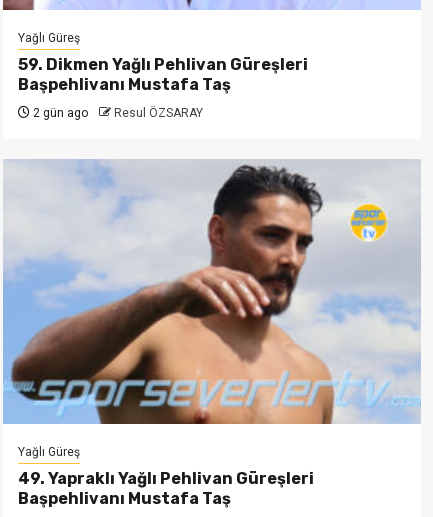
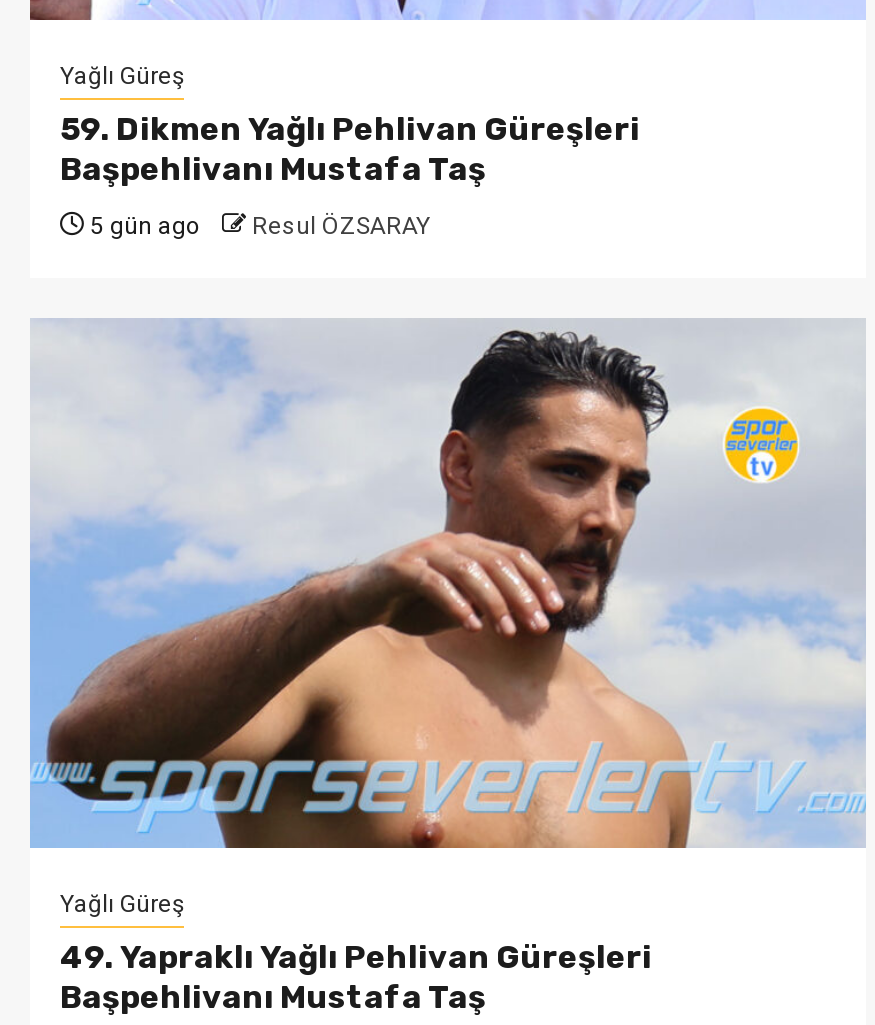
[30,106,203,120] 2 gün ago Resul ÖZSARAY -> [84,212,430,240] 5 gün ago Resul ÖZSARAY

